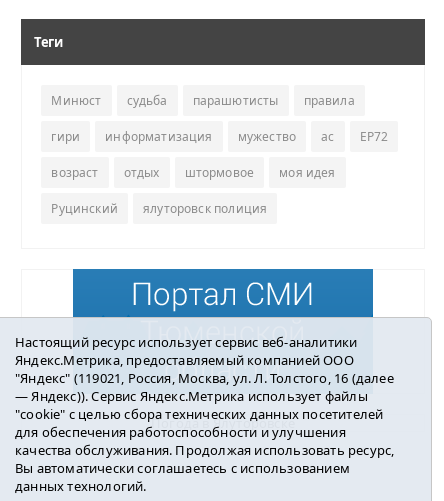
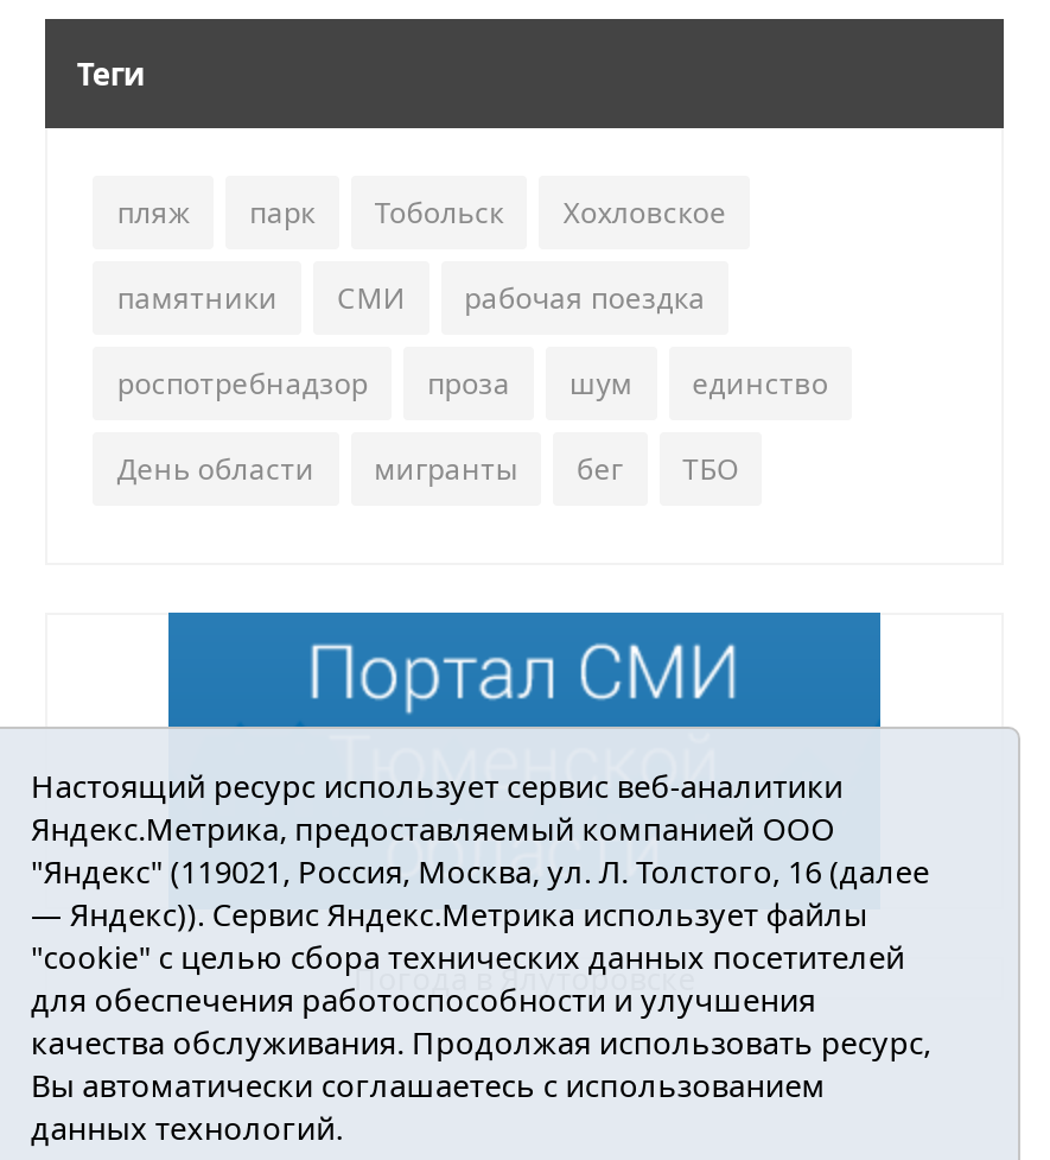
[51,92,355,109] Минюст | судьба | парашютисты | правила -> [117,194,726,234] пляж | парк | Тобольск | Хохловское
[51,128,388,145] гири | информатизация | мужество | ас | ЕР72 -> [117,279,705,319] памятники | СМИ | рабочая поездка
[51,164,336,181] возраст | отдых | штормовое | моя идея -> [117,365,828,405] роспотребнадзор | проза | шум | единство
[51,200,267,217] Руцинский | ялуторовск полиция -> [117,450,738,490] День области | мигранты | бег | ТБО

